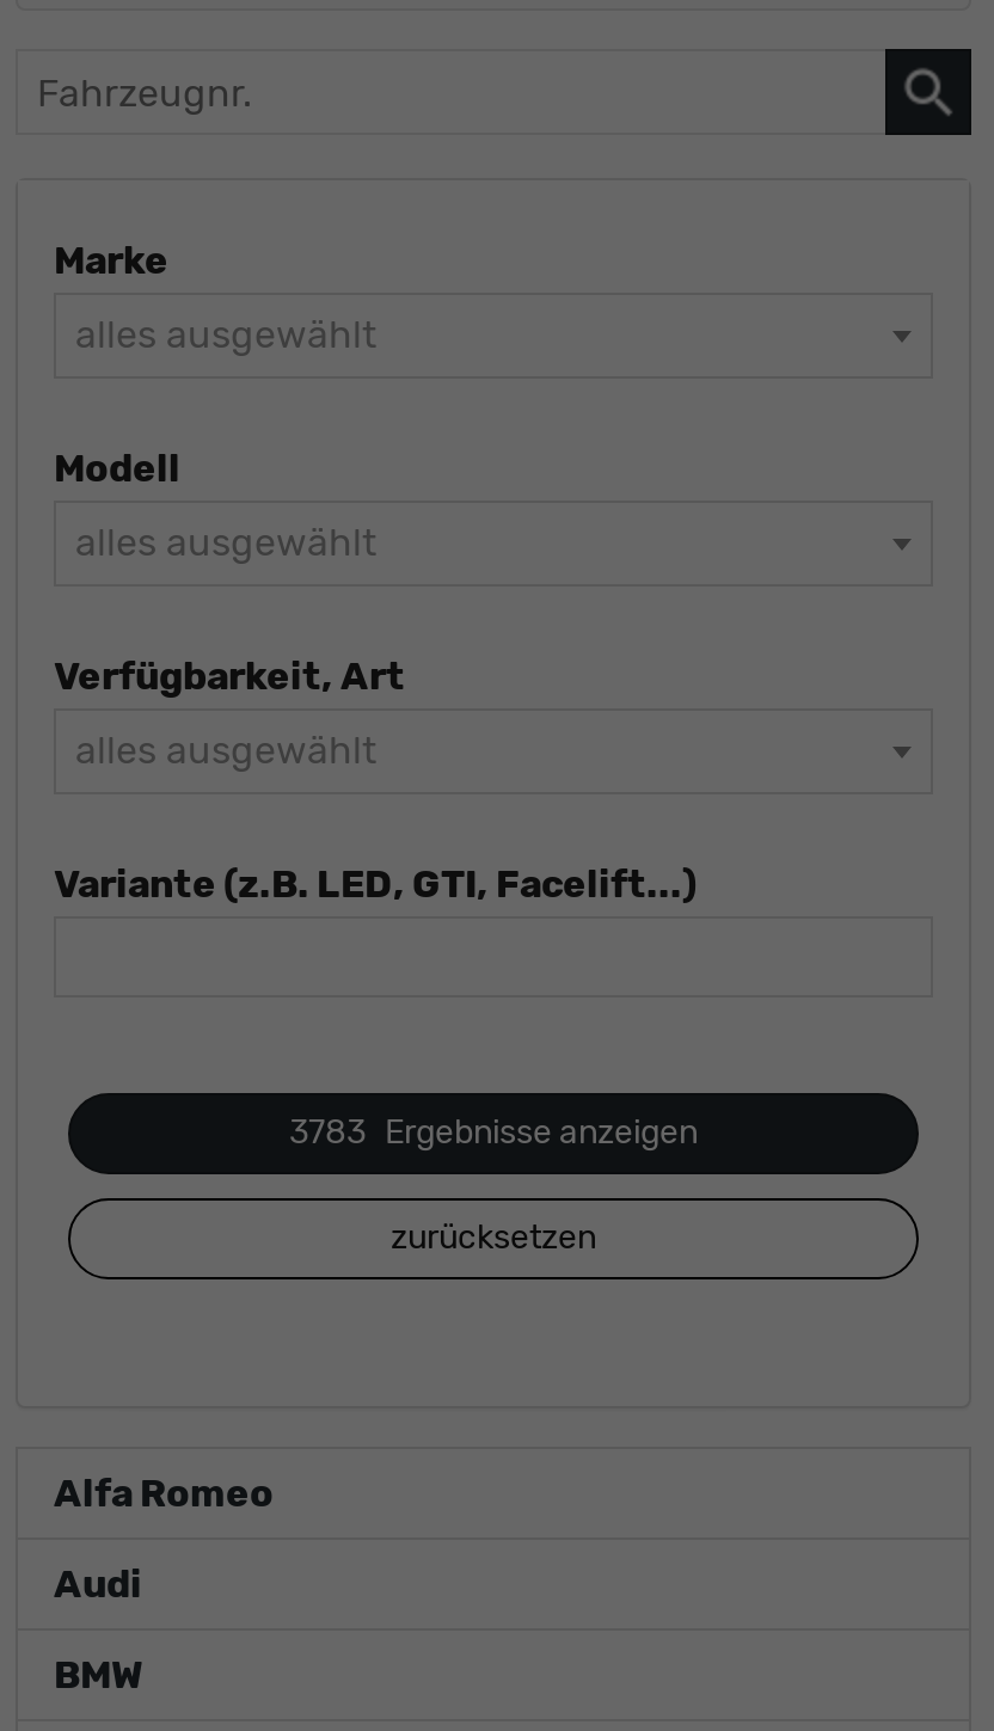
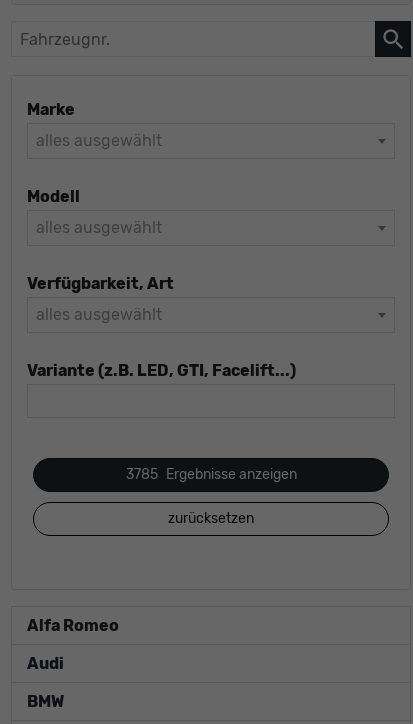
[289,1112,698,1153] 3783 Ergebnisse anzeigen -> [125,466,296,483] 3785 Ergebnisse anzeigen

